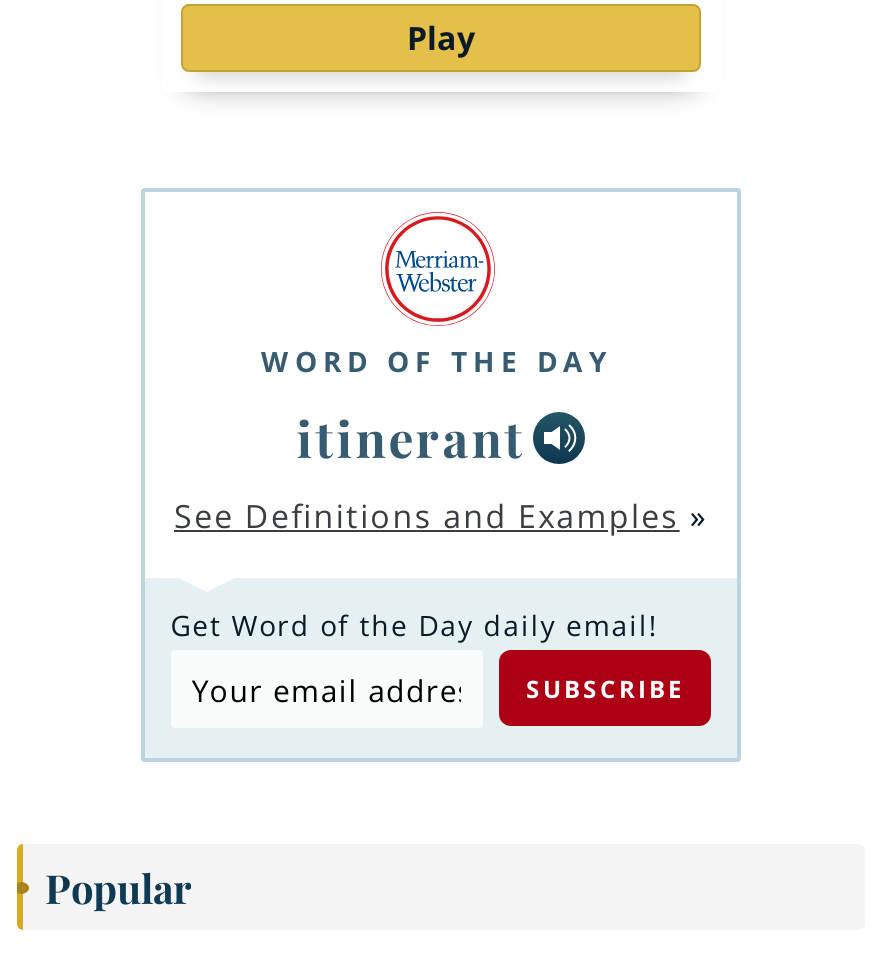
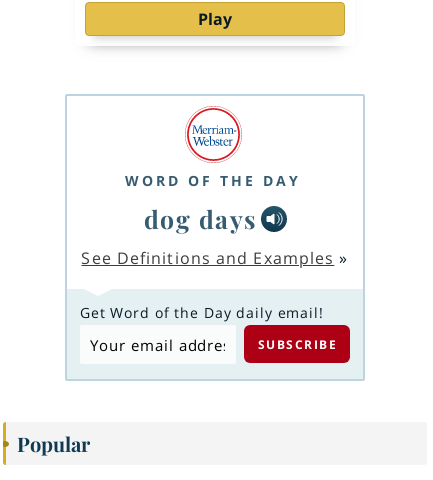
[297,404,525,470] itinerant -> [143,202,256,235] dog days

